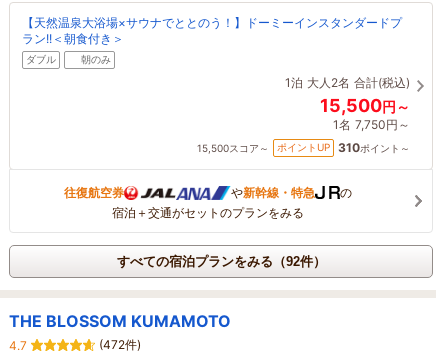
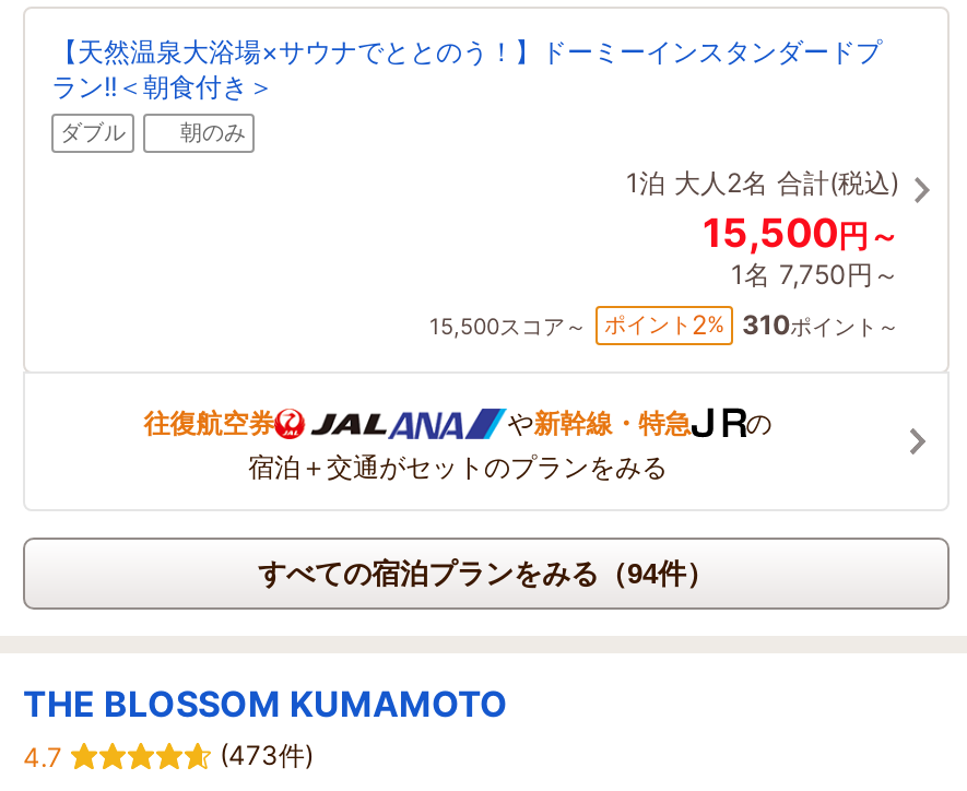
[277,140,410,155] ポイントUP | 310ポイント～ -> [604,307,899,341] ポイント2% 310ポイント～
[116,254,325,269] すべての宿泊プランをみる（92件） -> [258,557,715,589] すべての宿泊プランをみる（94件）
[99,337,141,352] (472件) -> [220,738,314,771] (473件)

